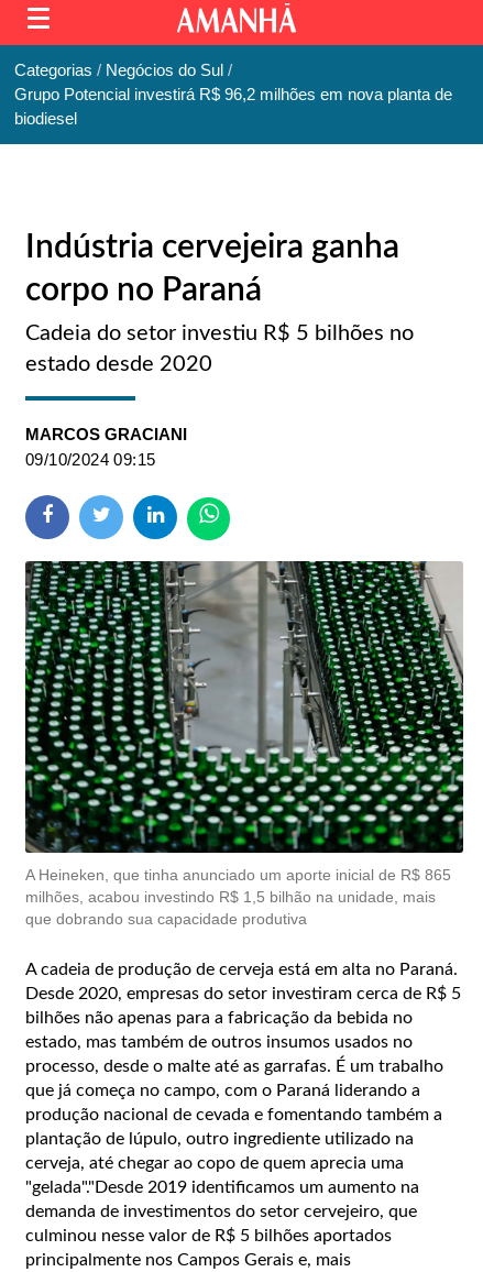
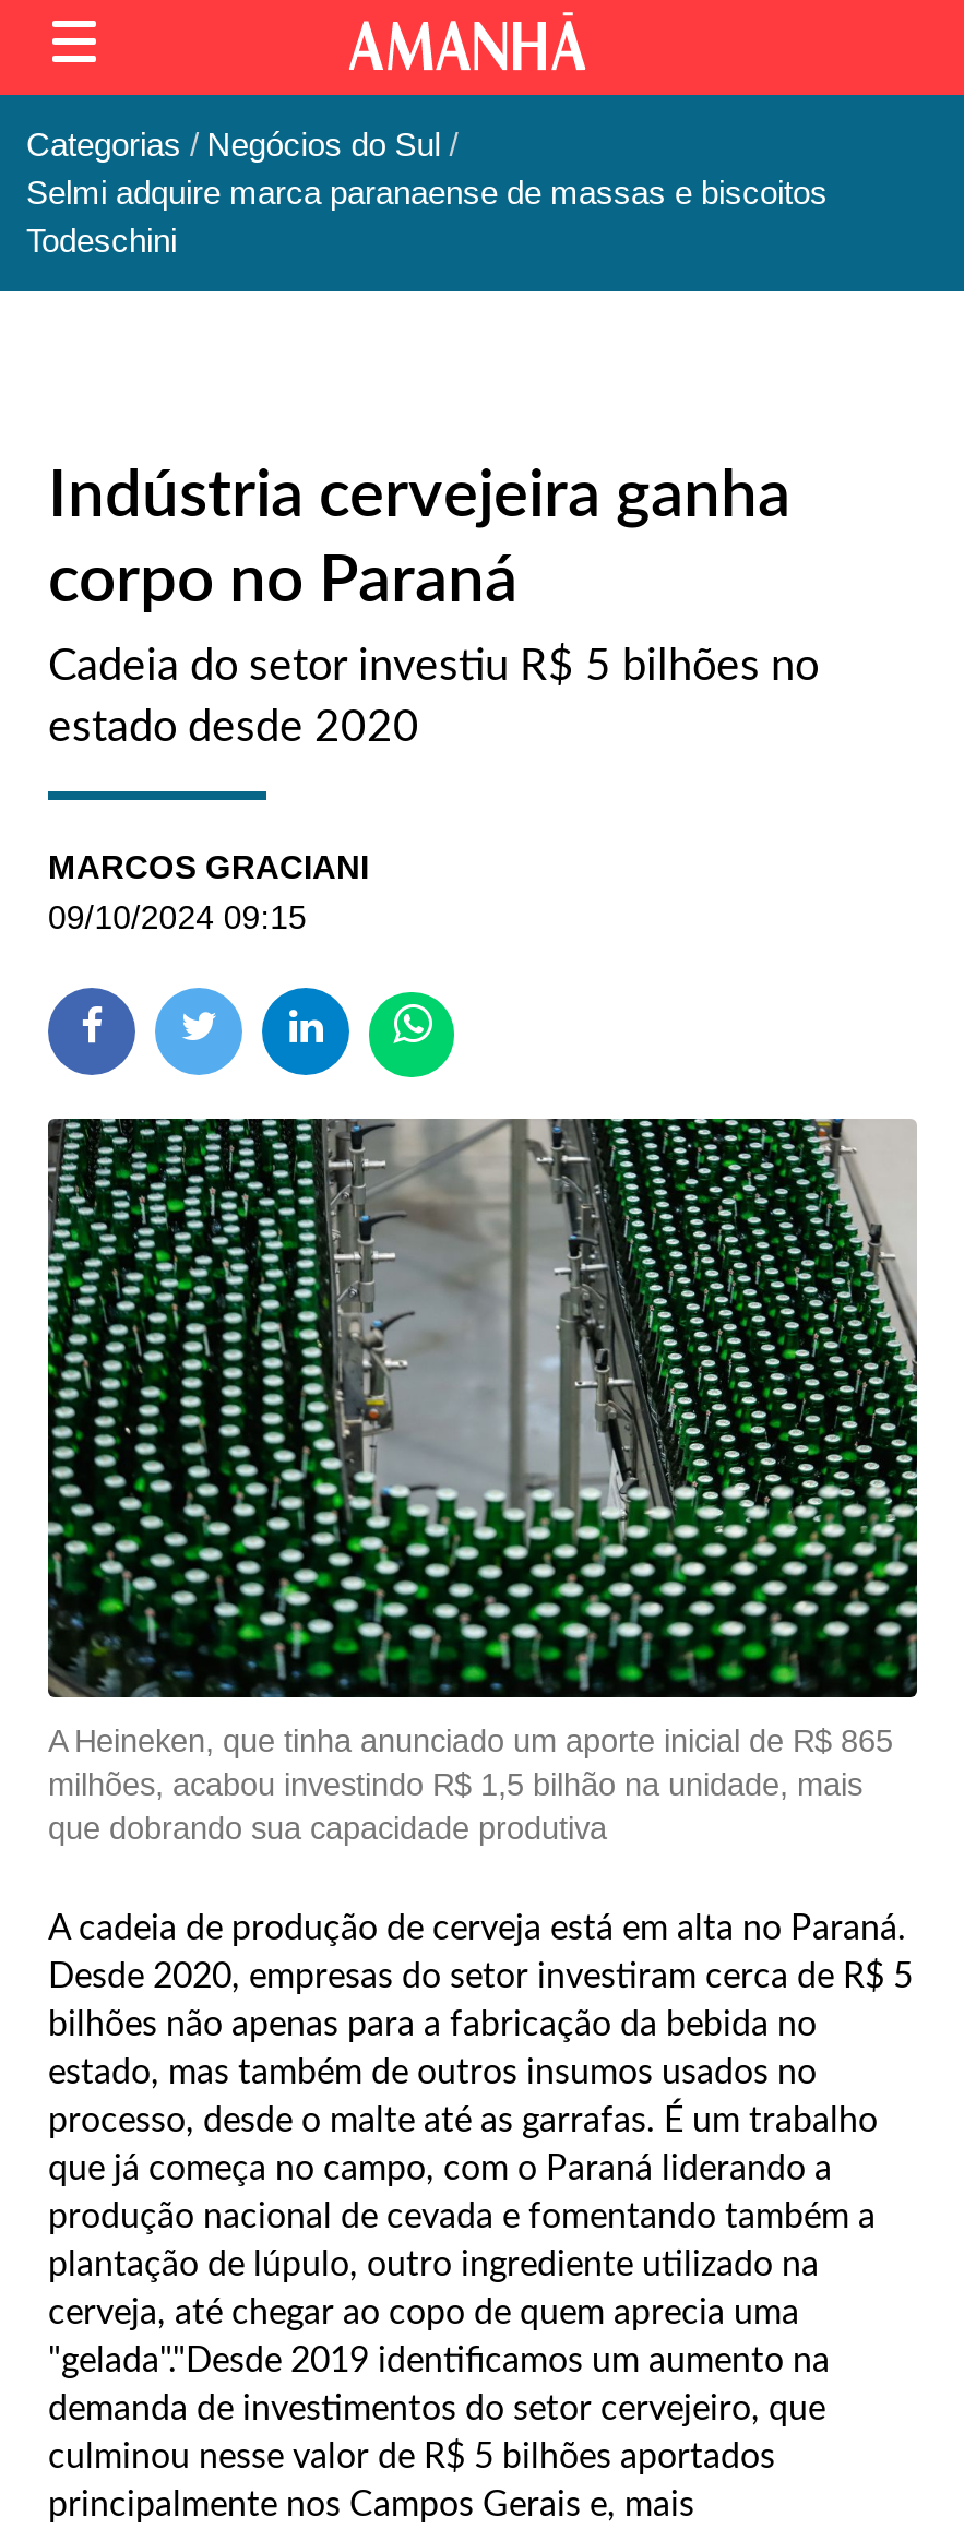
[14,85,452,128] Grupo Potencial investirá R$ 96,2 milhões em nova planta de | biodiesel -> [26,174,828,259] Selmi adquire marca paranaense de massas e biscoitos | Todeschini

